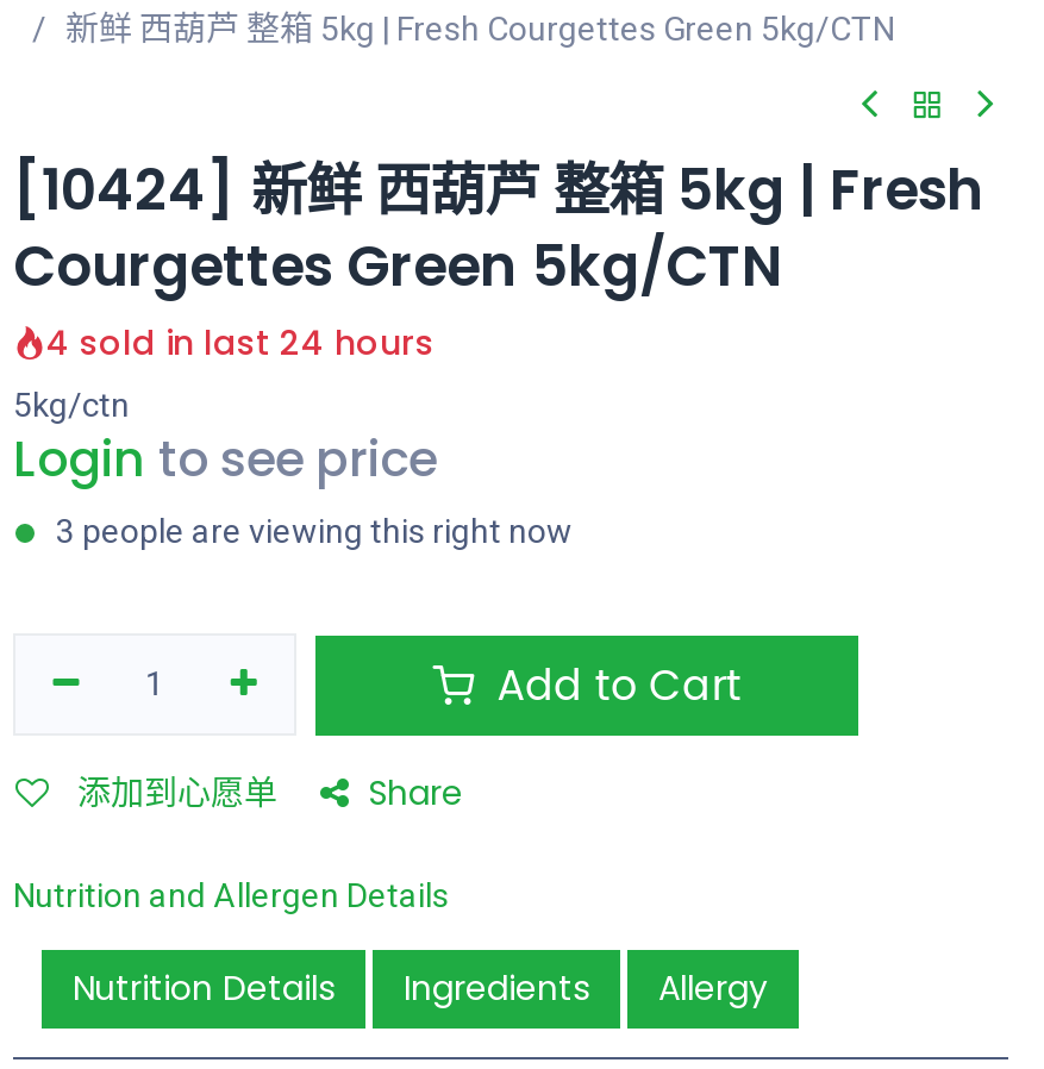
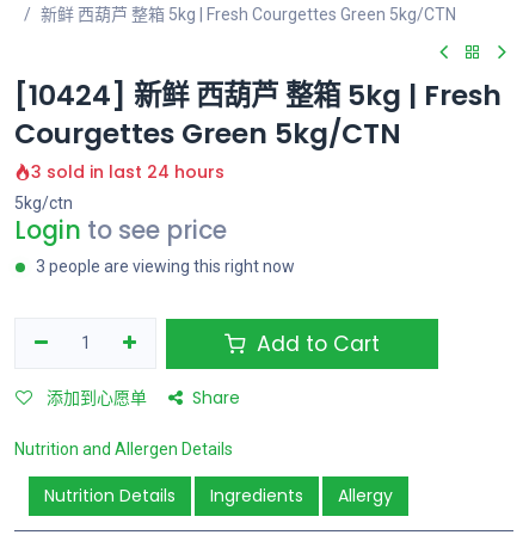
[46,319,435,367] 4 sold in last 24 hours -> [31,160,224,184] 3 sold in last 24 hours

